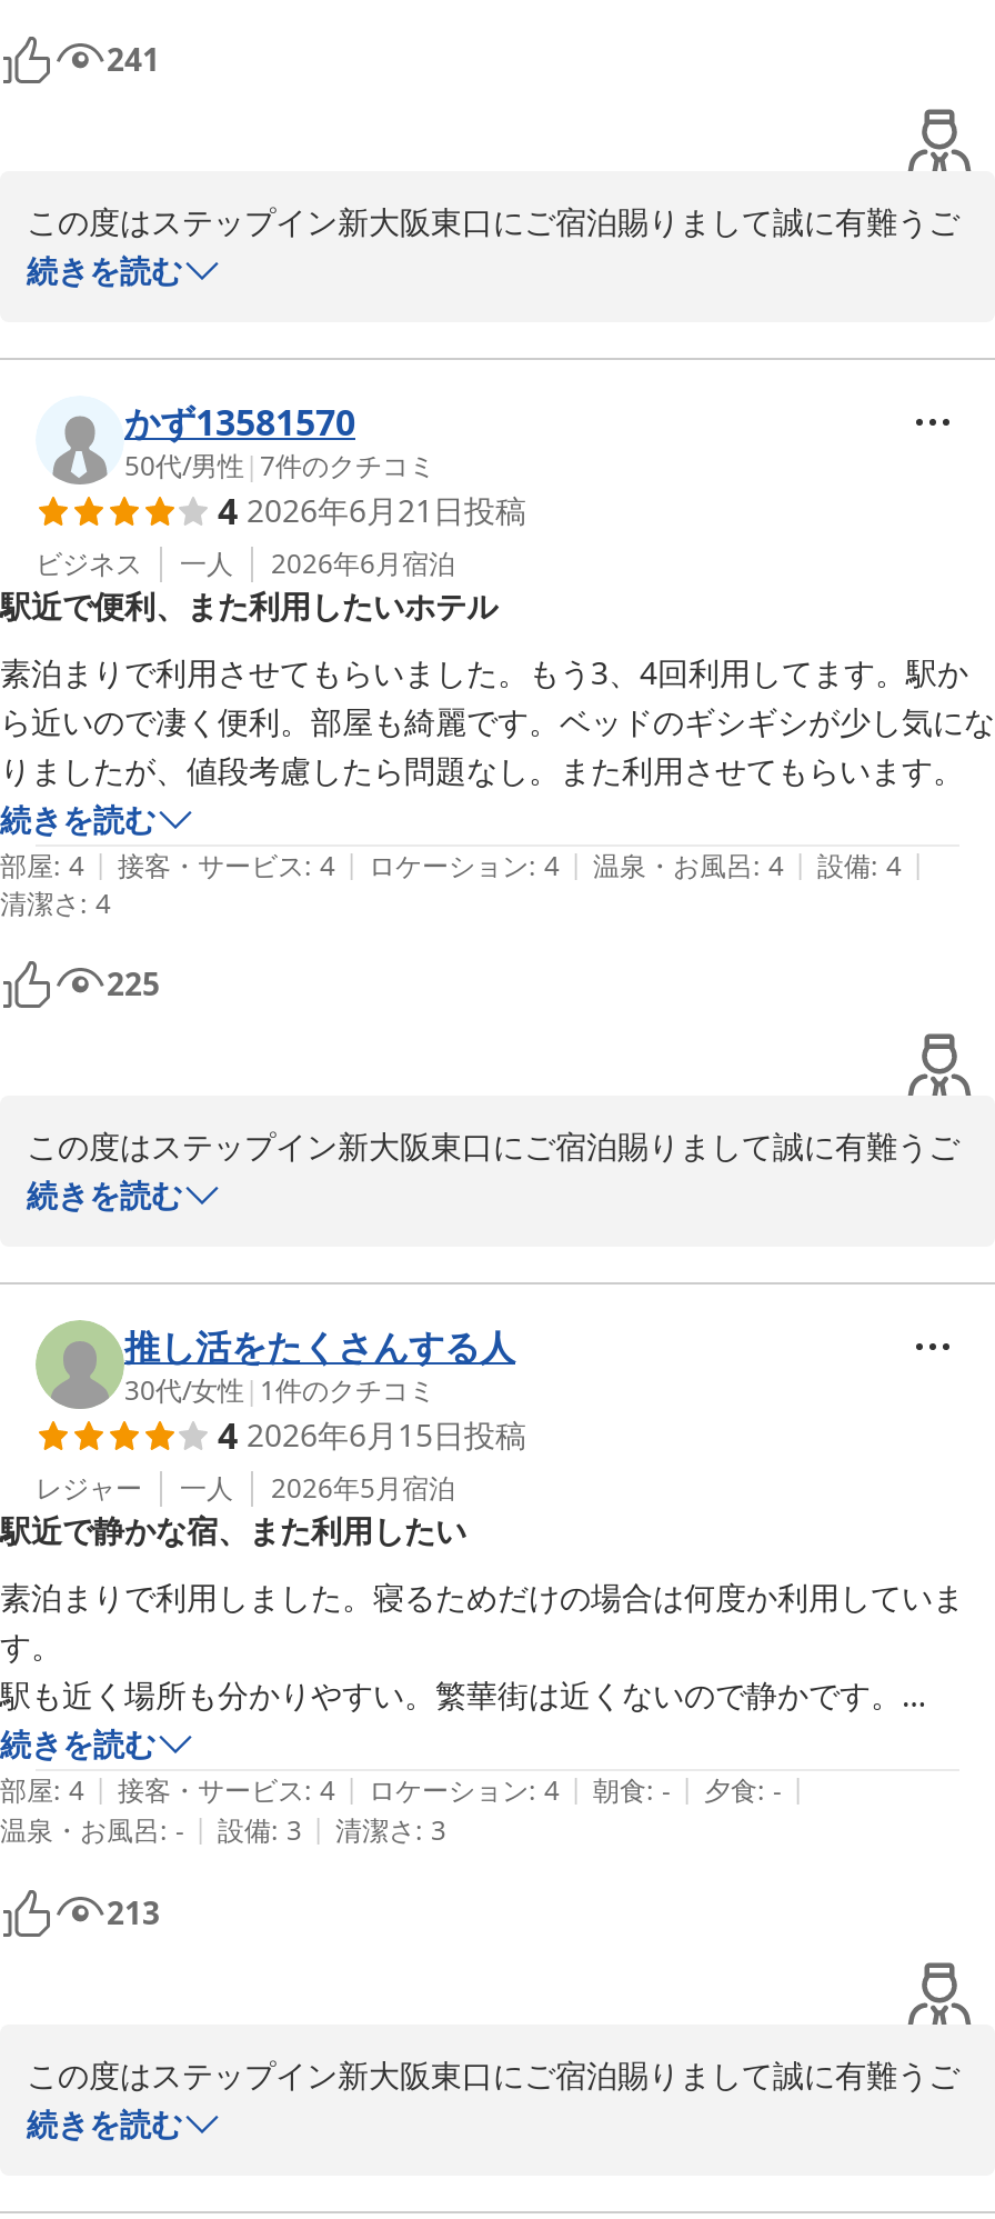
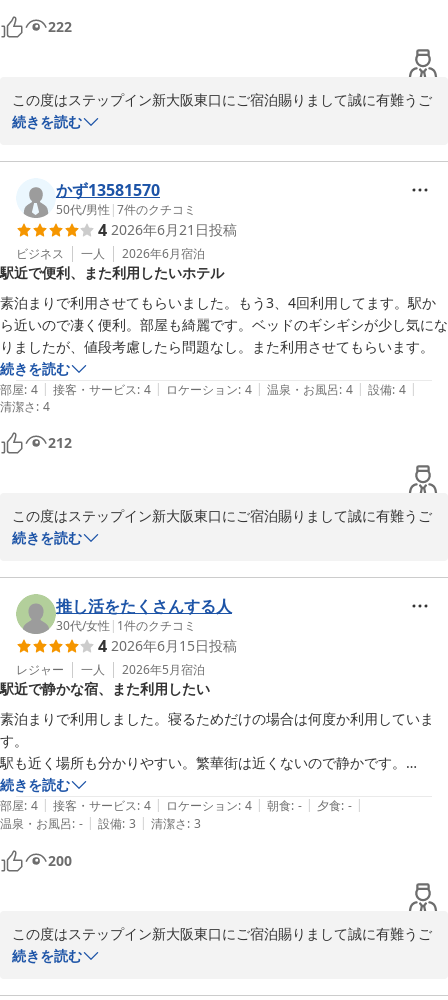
[107,38,160,80] 241 -> [48,17,72,36] 222
[107,962,160,1004] 225 -> [48,433,72,452] 212
[107,1891,160,1933] 213 -> [48,851,72,870] 200

